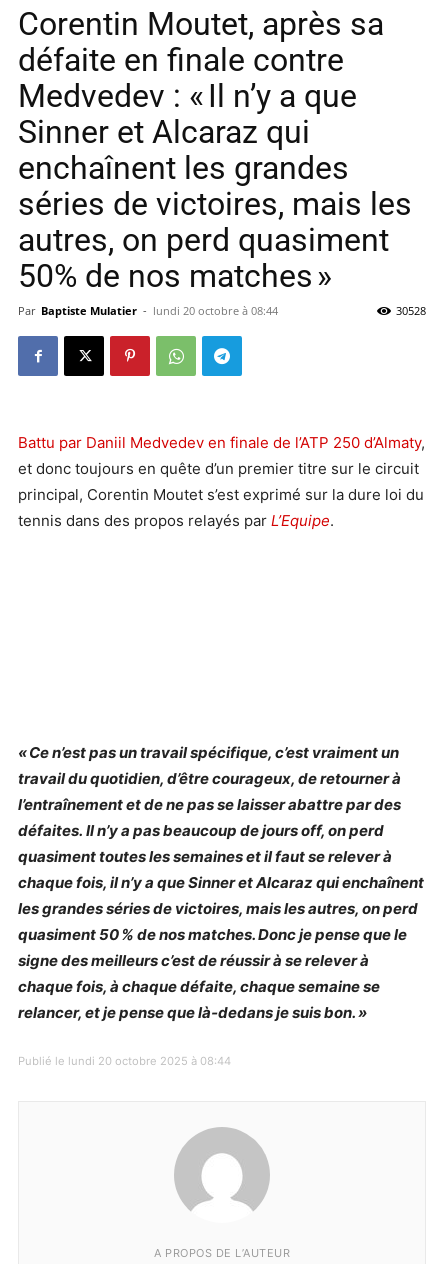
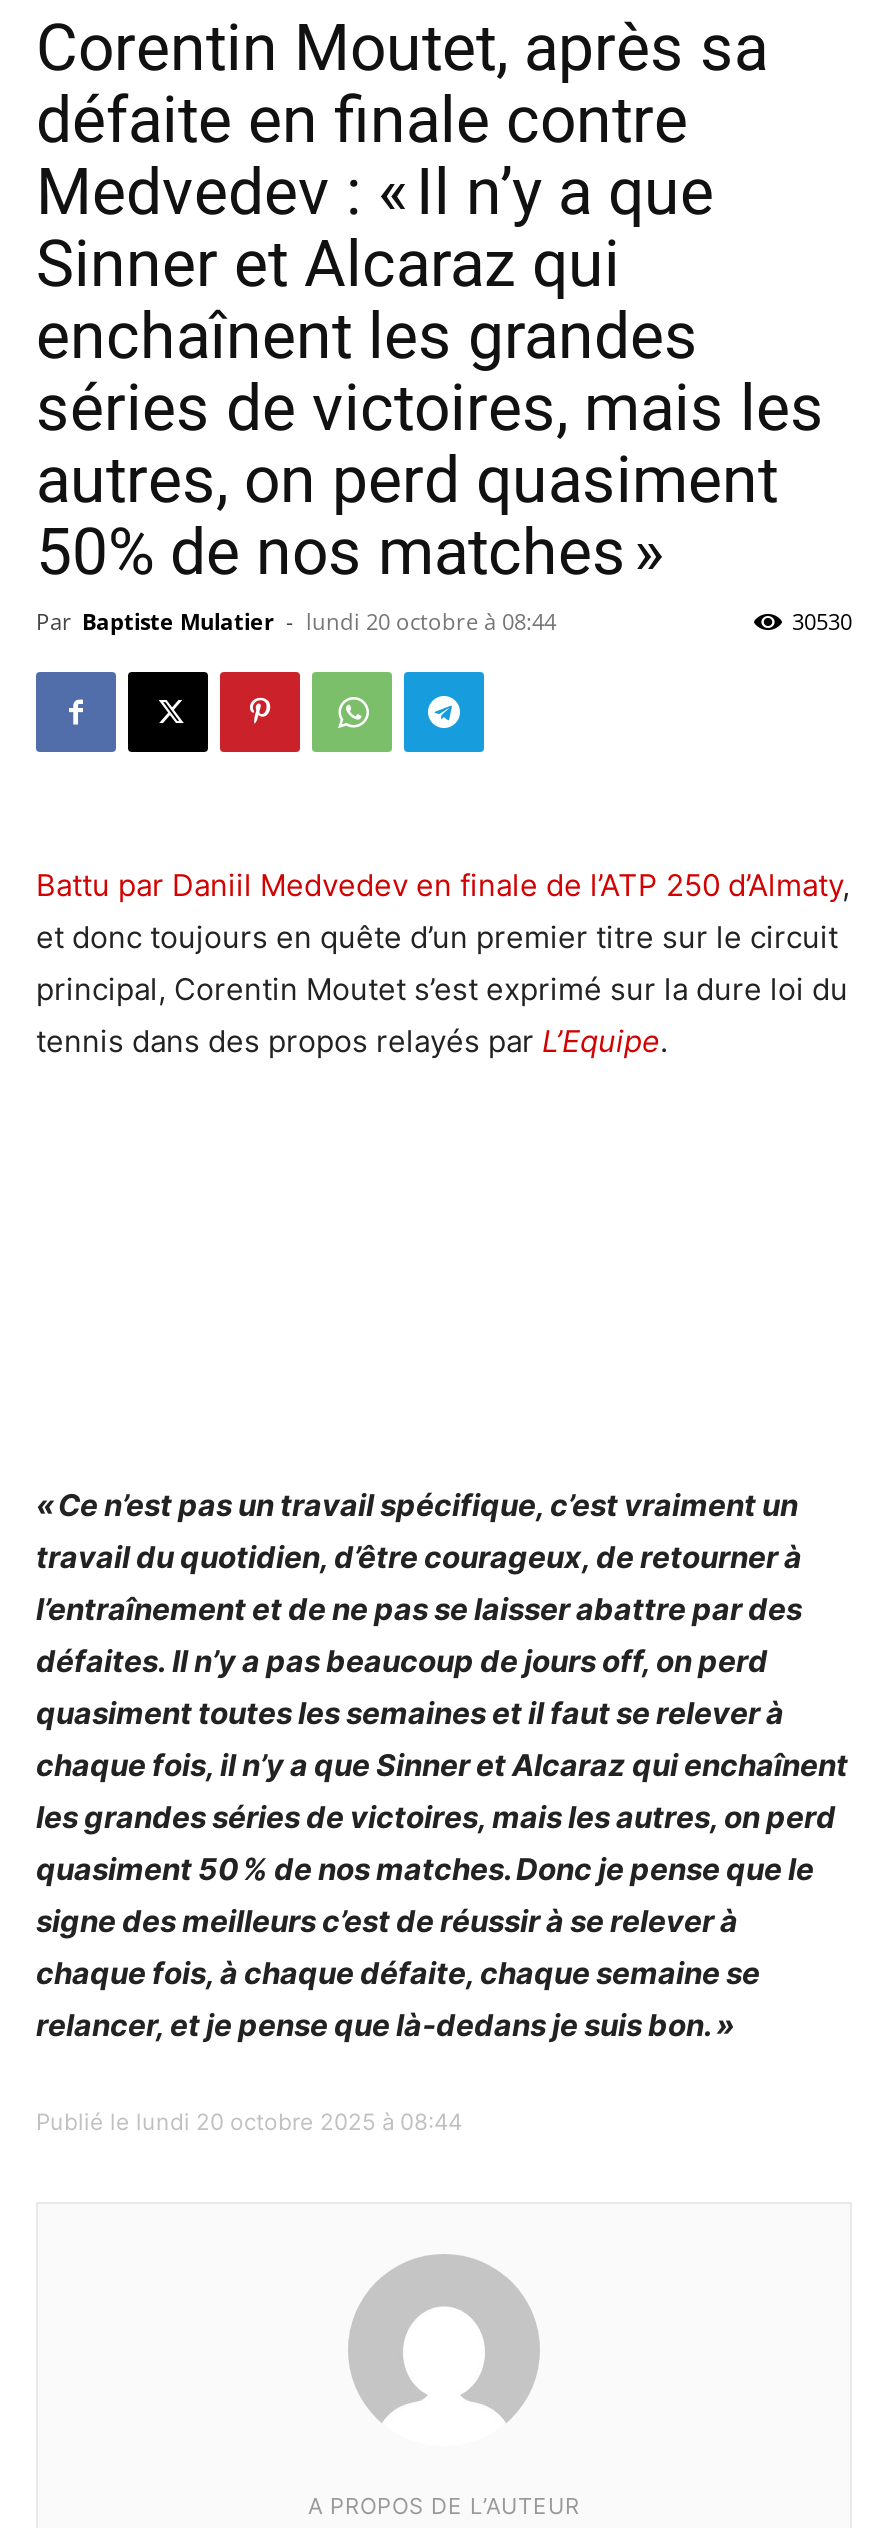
[396,303,426,318] 30528 -> [792,606,852,636] 30530

